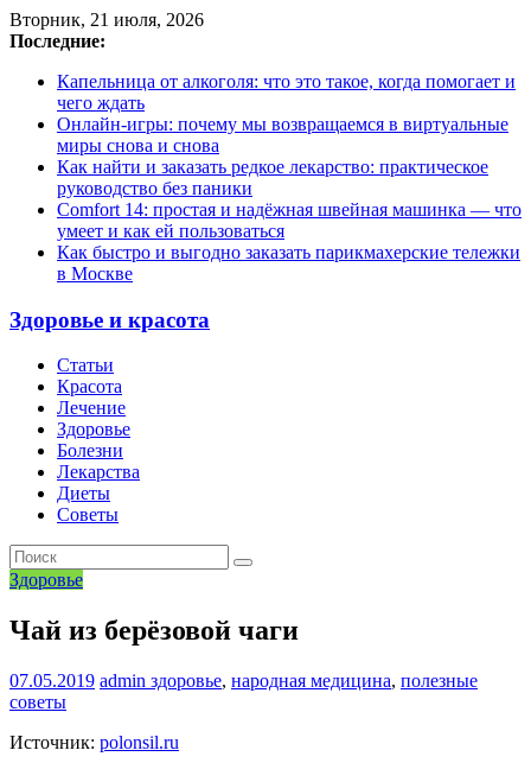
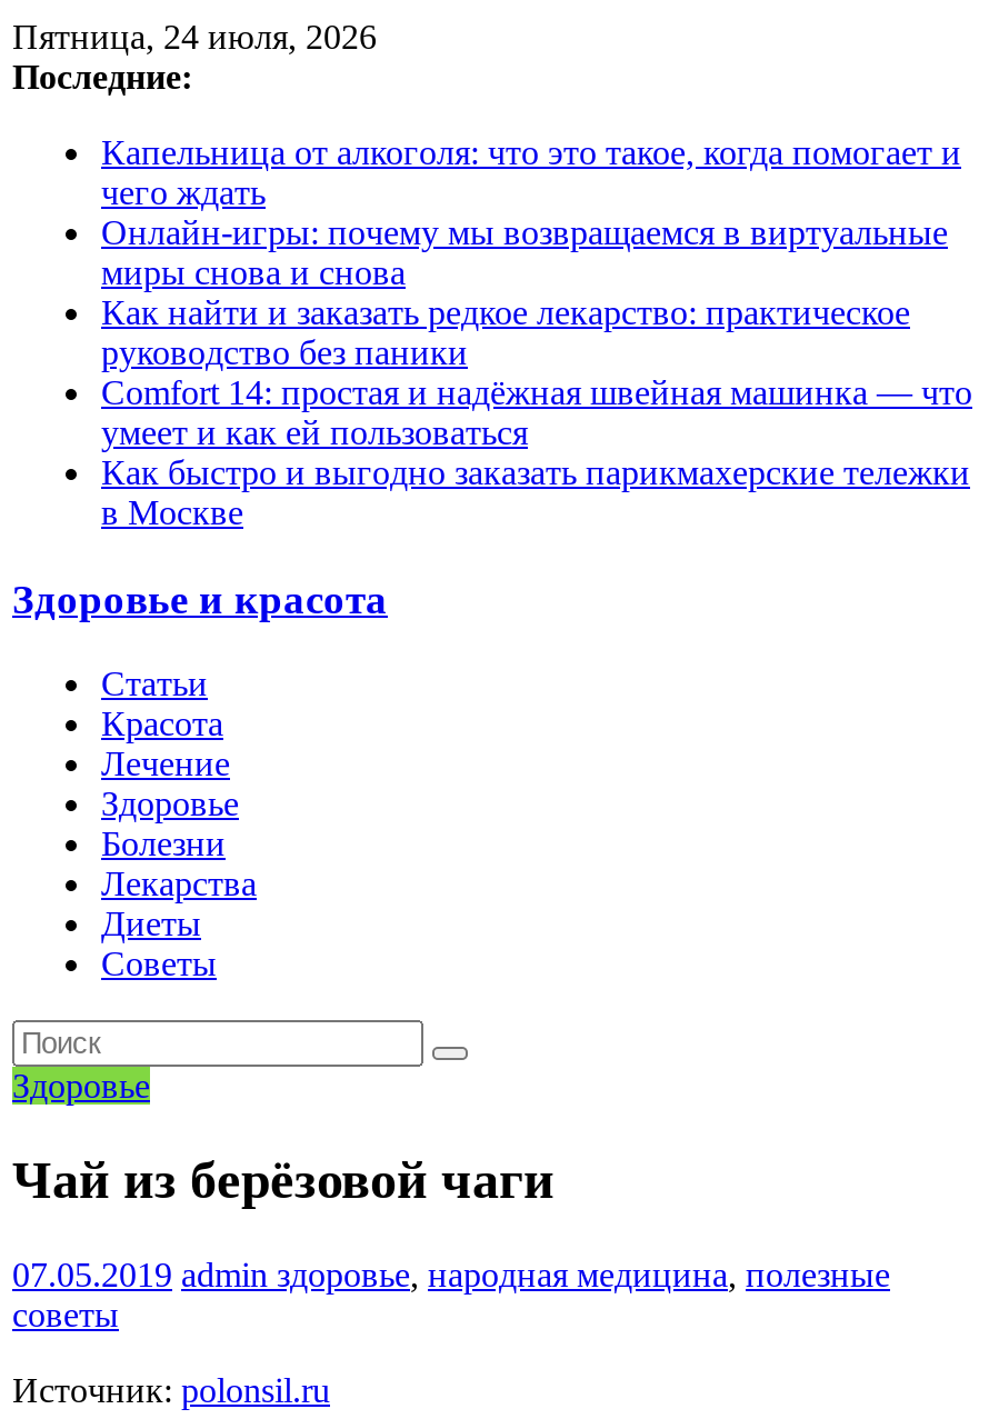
[9,9,204,30] Вторник, 21 июля, 2026 -> [12,18,377,56] Пятница, 24 июля, 2026

